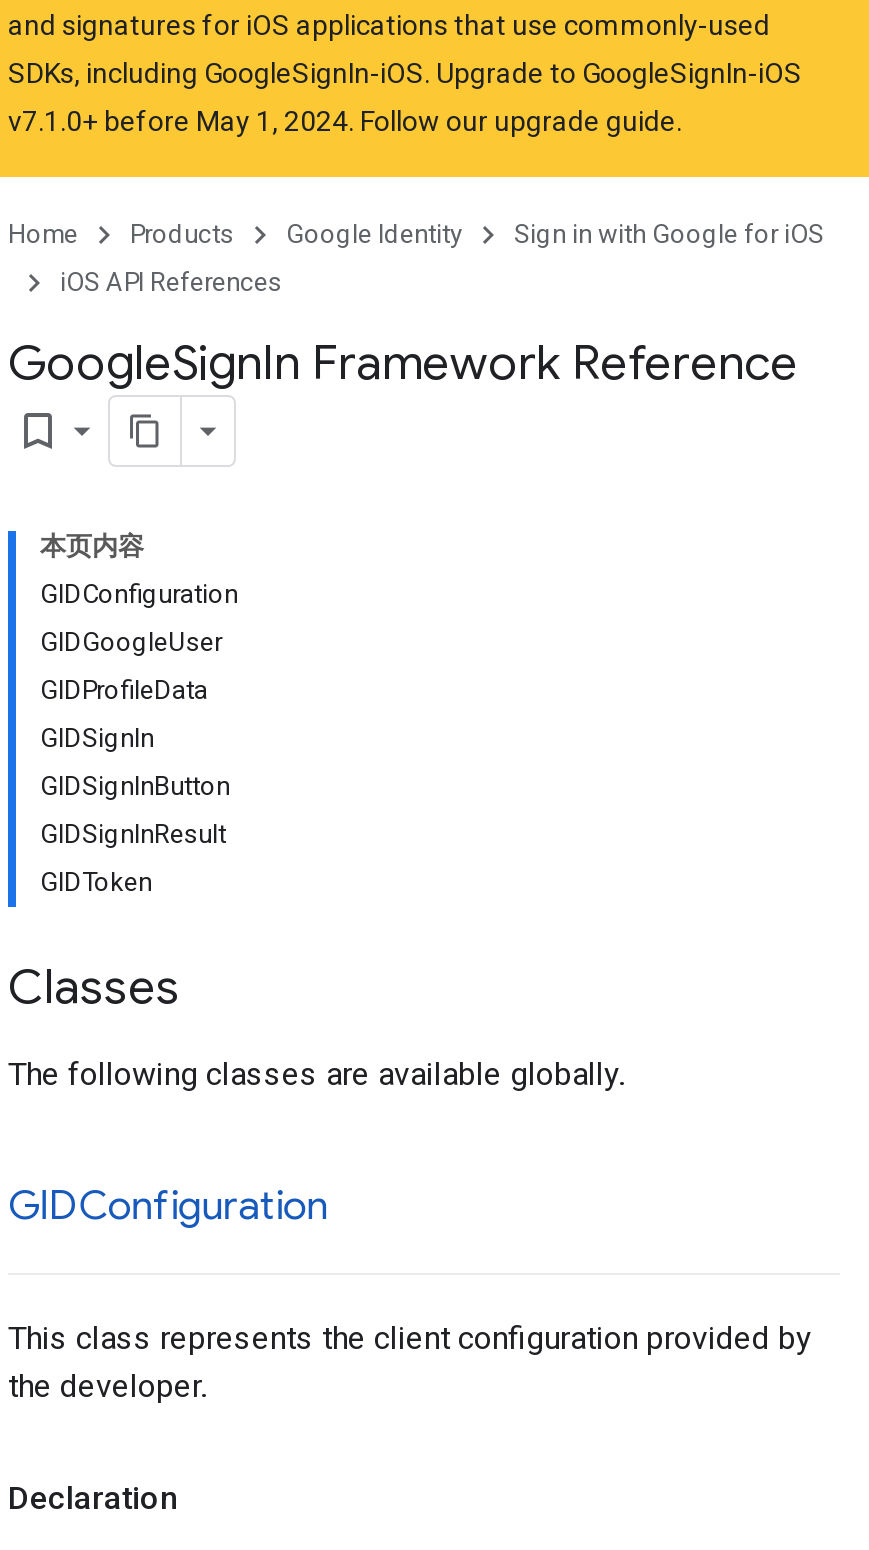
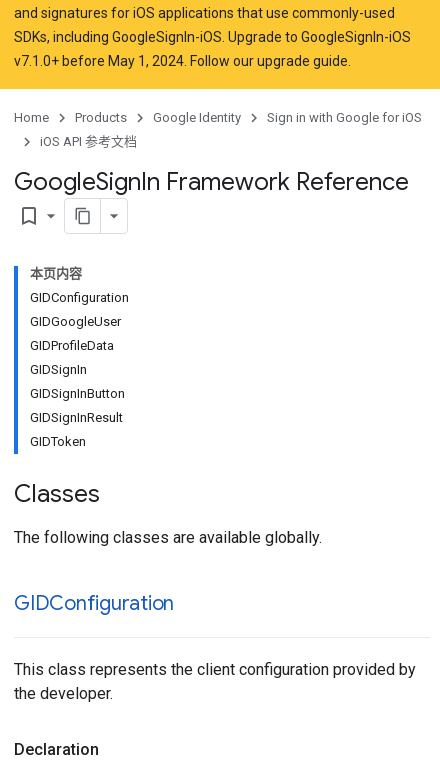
[60,267,282,297] iOS API References -> [40,134,137,149] iOS API 参考文档

